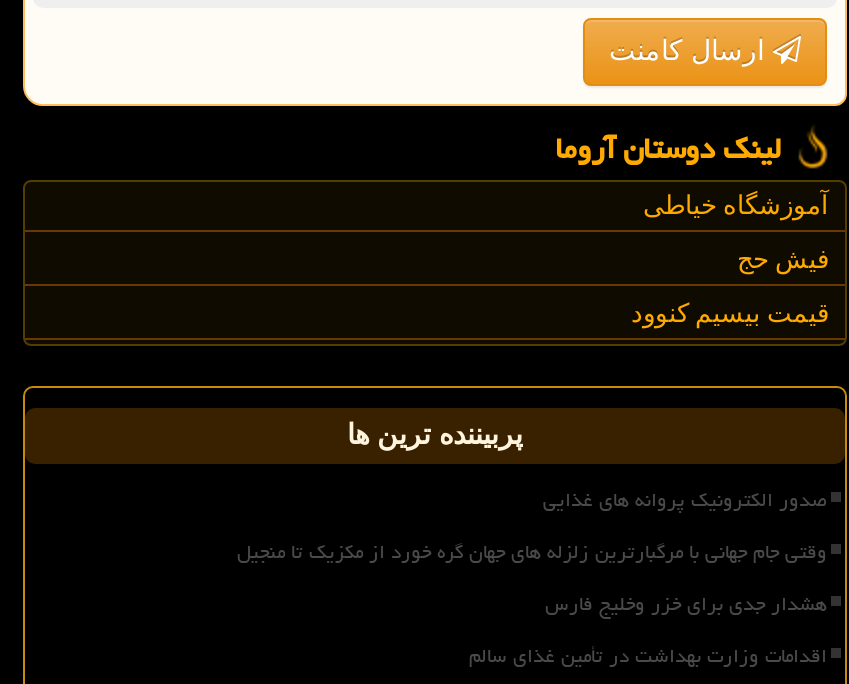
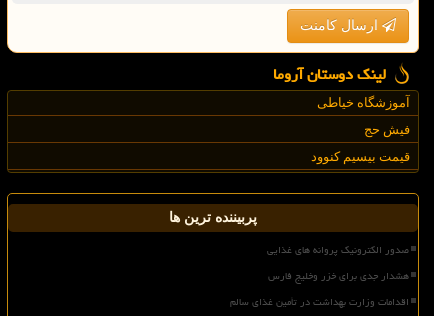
[237,532,827,572] وقتی جام جهانی با مرگبارترین زلزله های جهان گره خورد از مکزیک تا منجیل -> none

